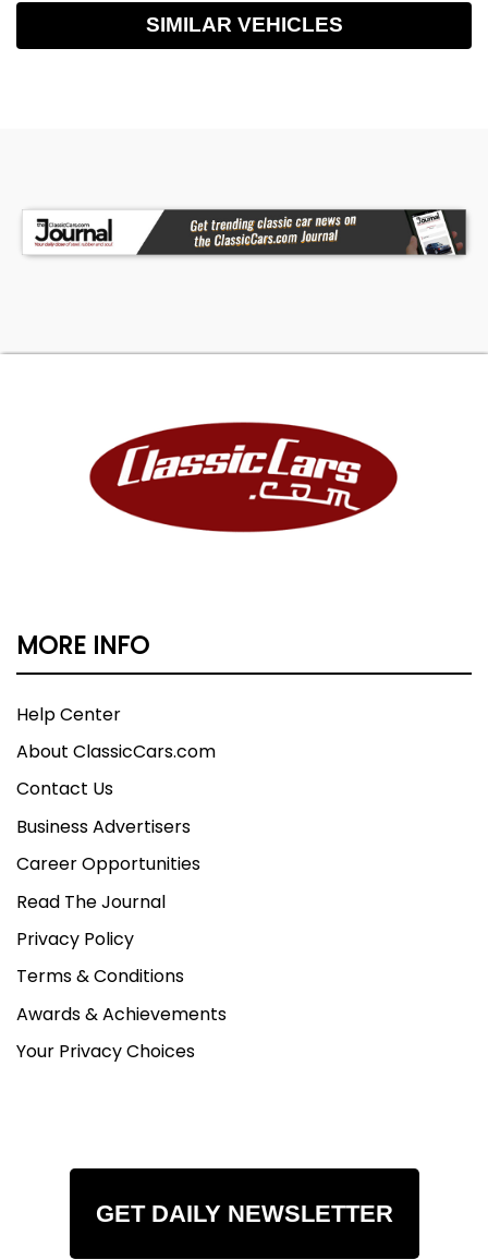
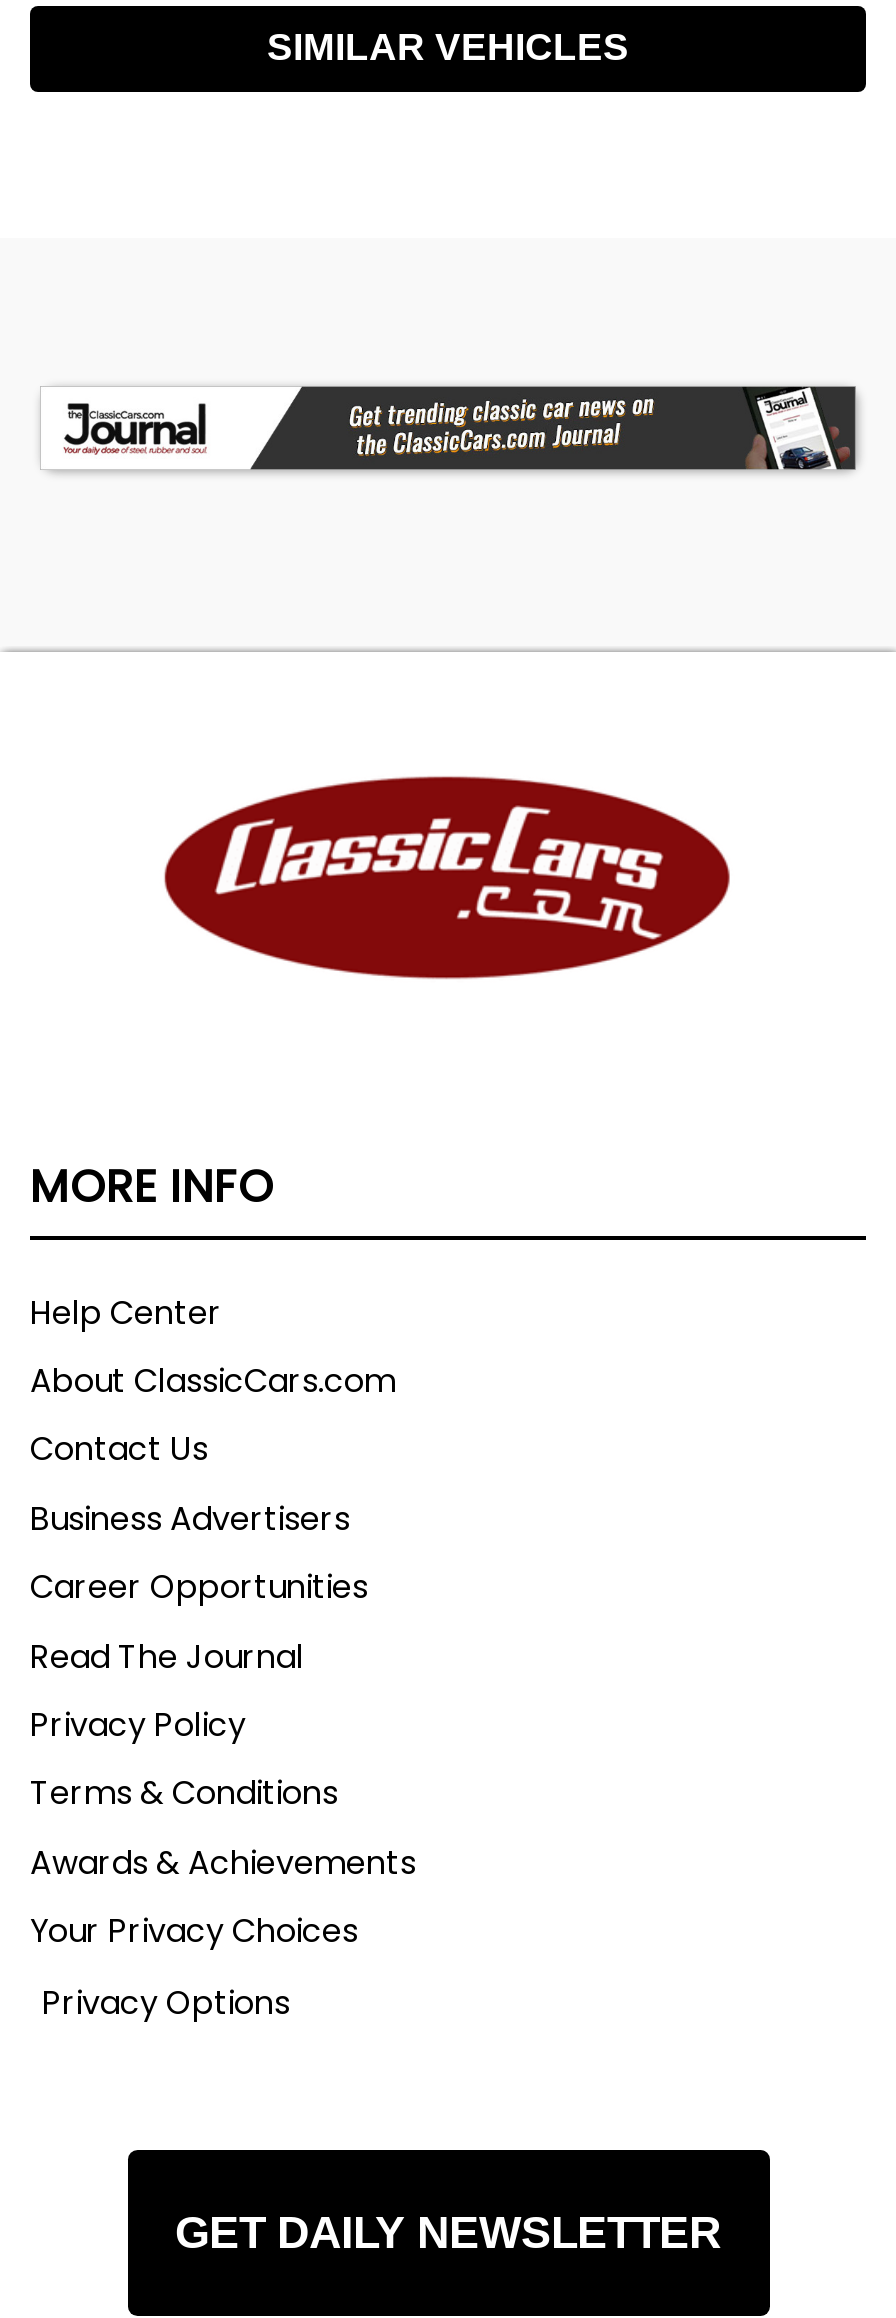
none -> [42,1979,290,2025] Privacy Options

